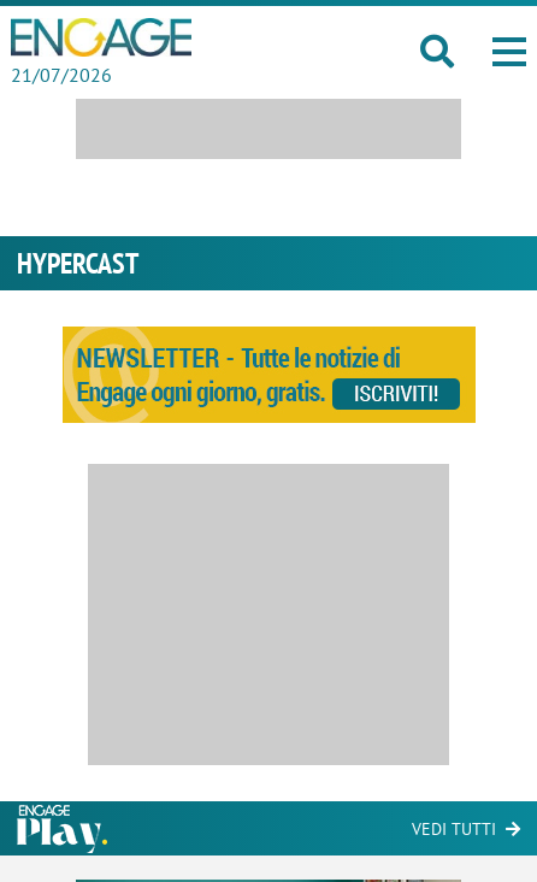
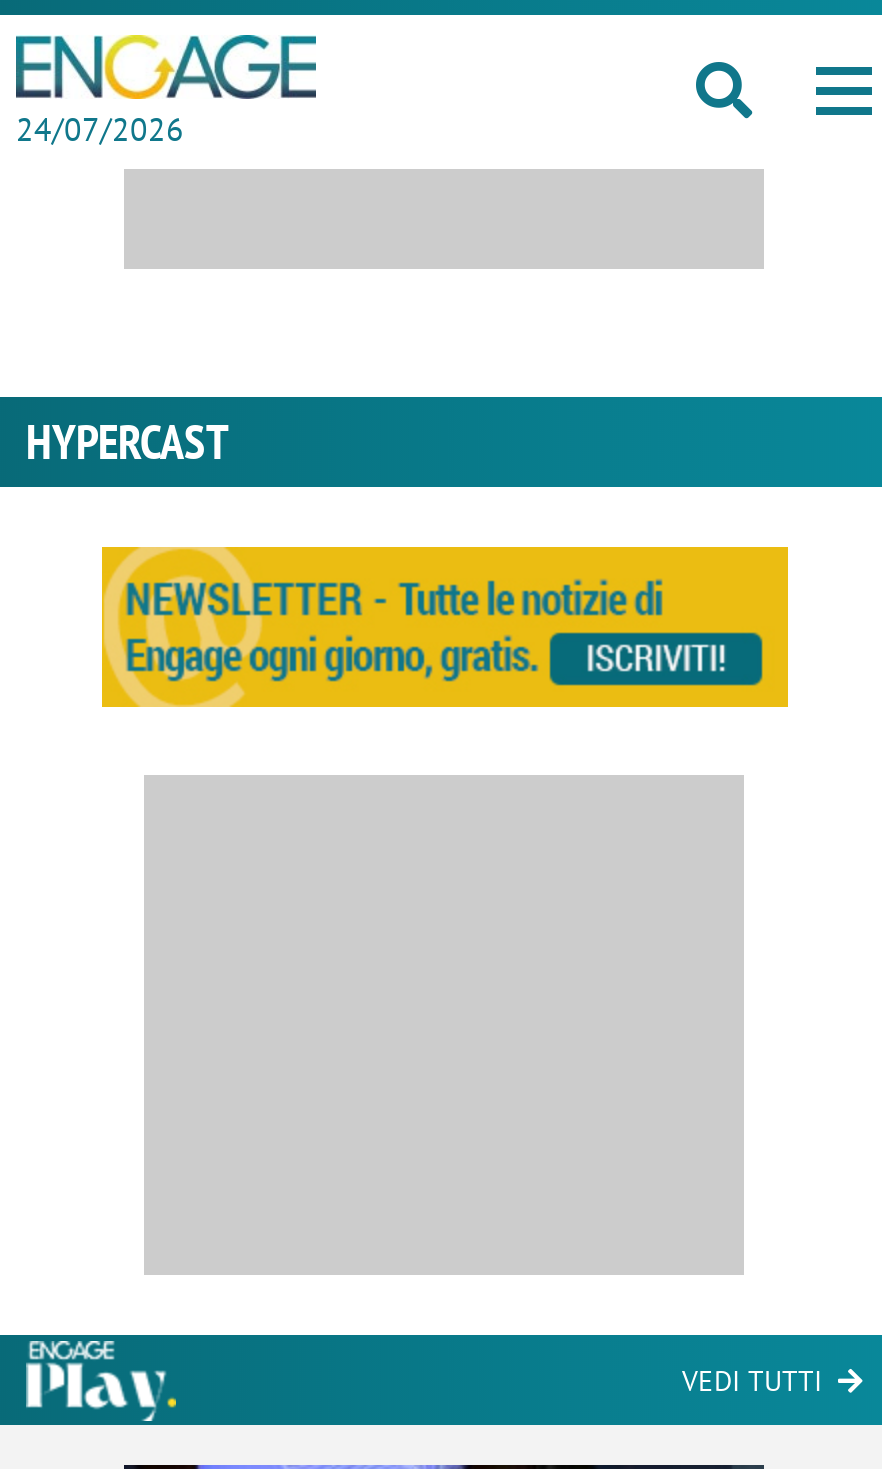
[11,62,112,87] 21/07/2026 -> [16,109,184,149] 24/07/2026

